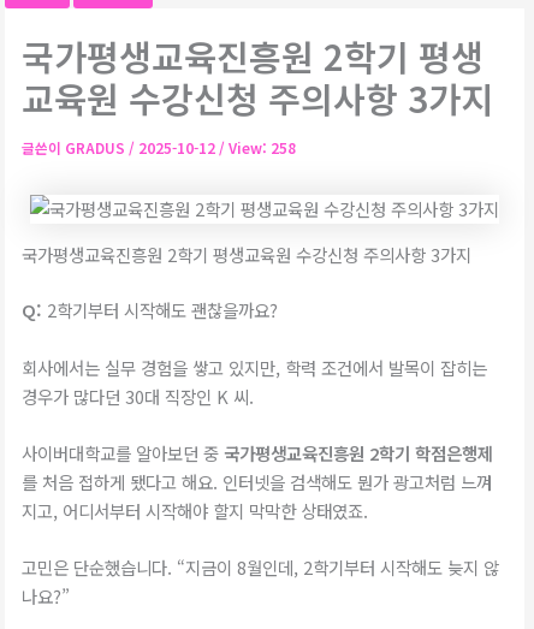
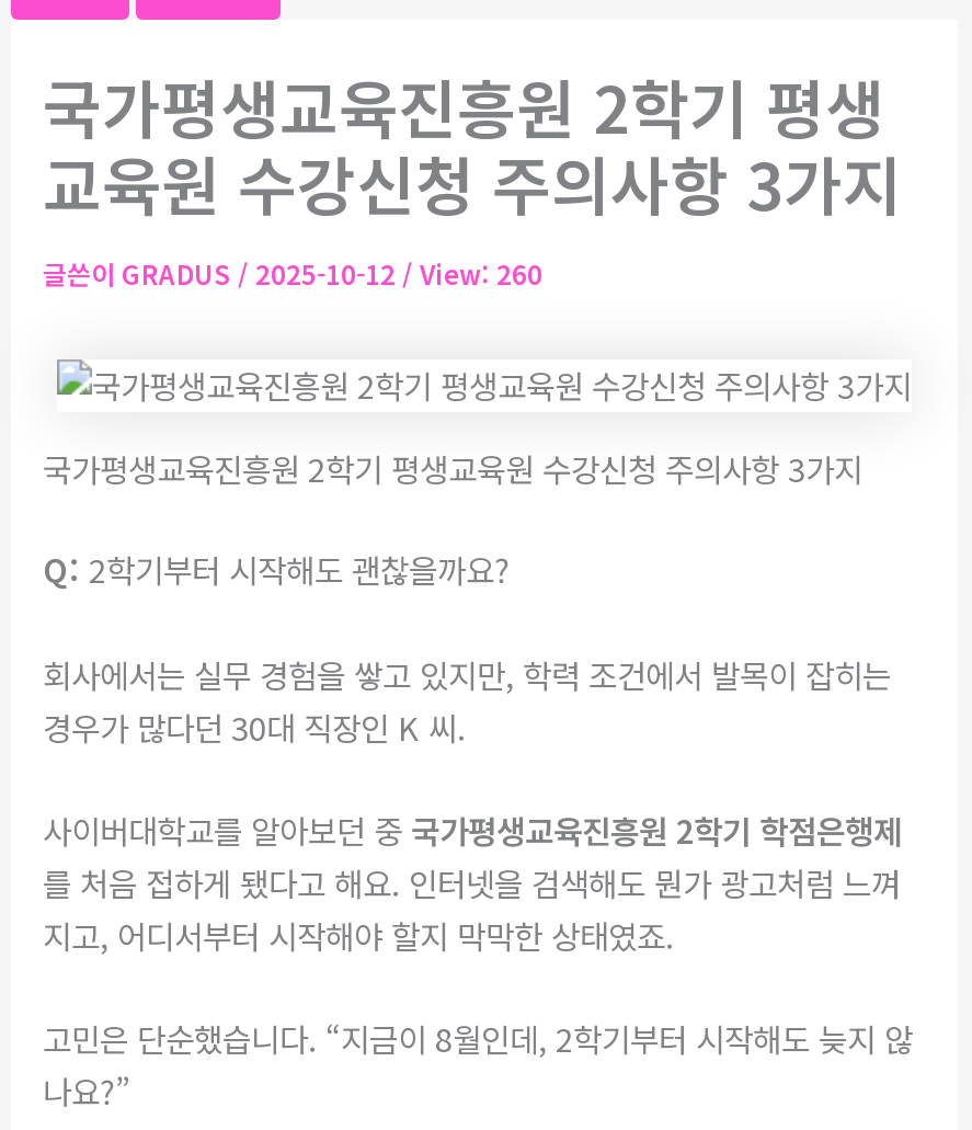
[22,137,296,157] 글쓴이 GRADUS / 2025-10-12 / View: 258 -> [43,253,542,291] 글쓴이 GRADUS / 2025-10-12 / View: 260

